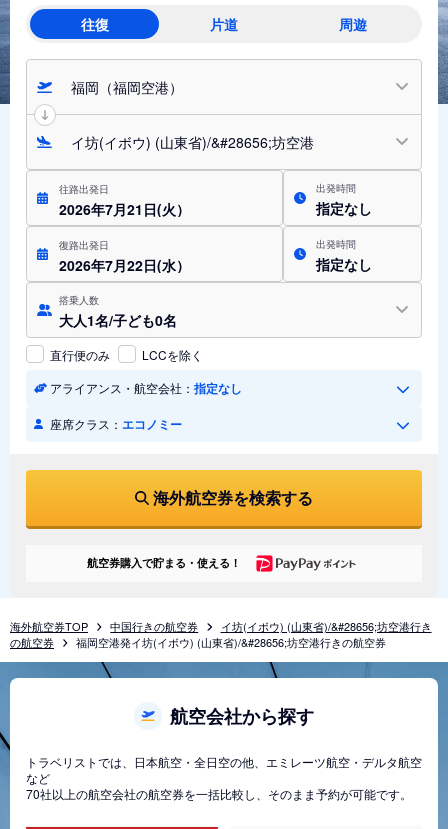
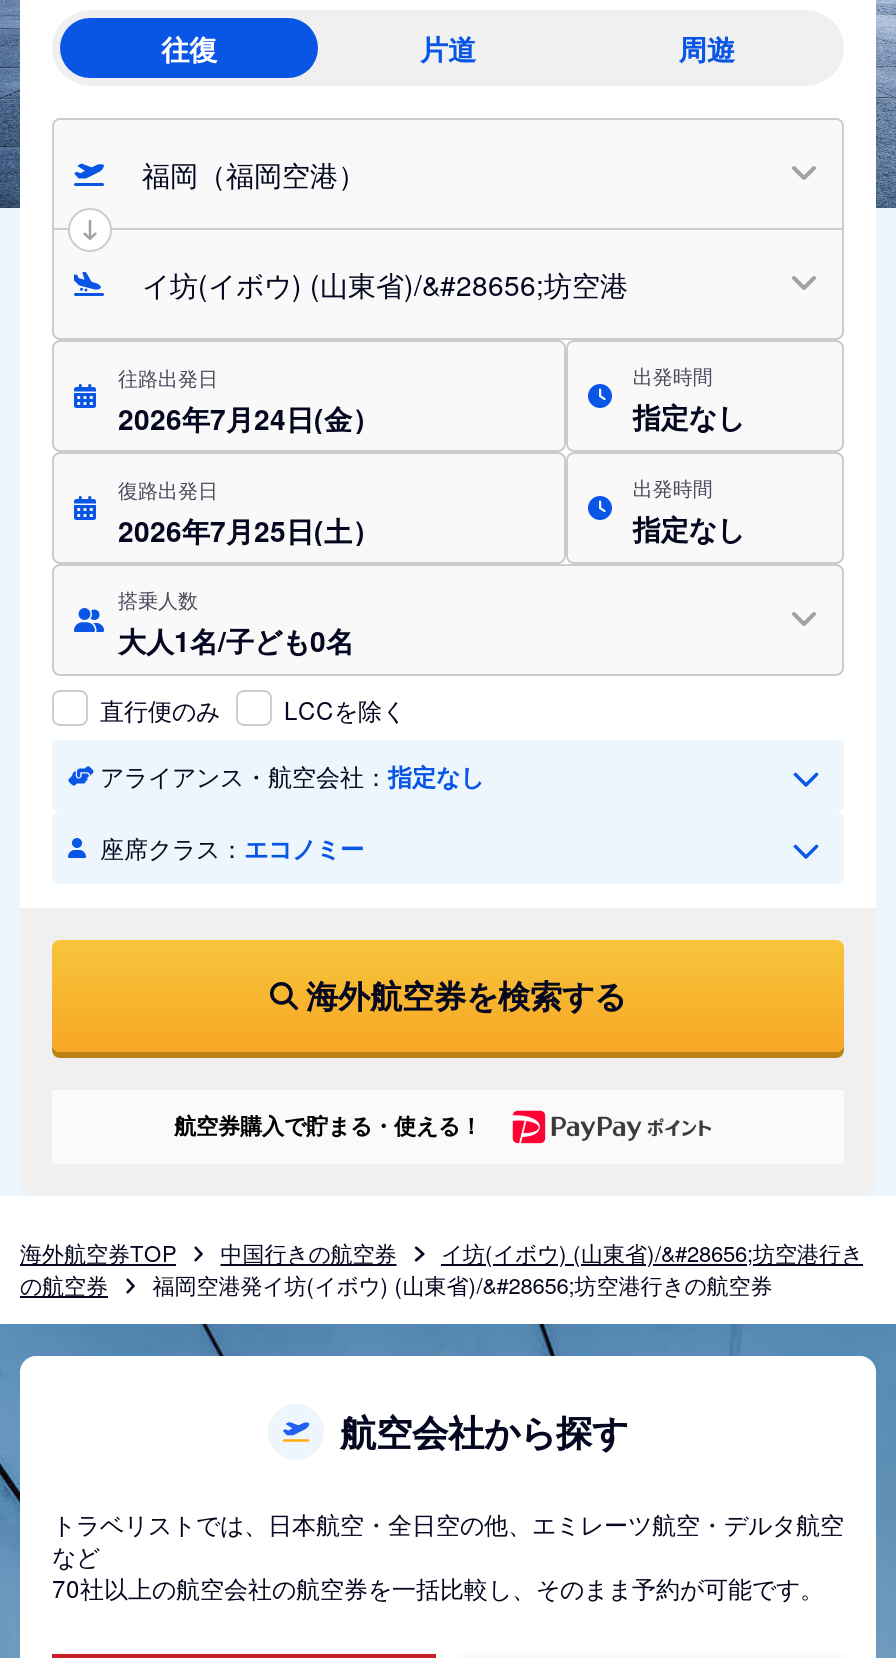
[59,199,190,219] 2026年7月21日(火） -> [118,398,380,438] 2026年7月24日(金）
[59,255,190,275] 2026年7月22日(水） -> [118,510,380,550] 2026年7月25日(土）

